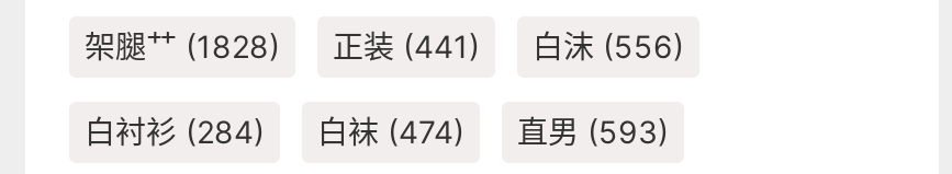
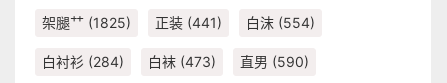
[85,27,280,65] 架腿艹(1828) -> [42,14,131,31] 架腿艹(1825)
[533,27,684,65] 白沫(556) -> [246,14,315,31] 白沫(554)
[317,113,464,150] 白袜(474) -> [148,53,216,70] 白袜(473)
[517,113,669,150] 直男(593) -> [240,53,309,70] 直男(590)

